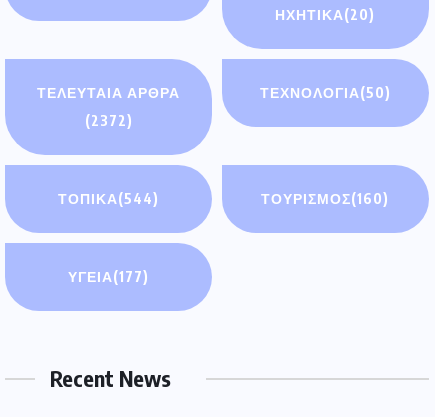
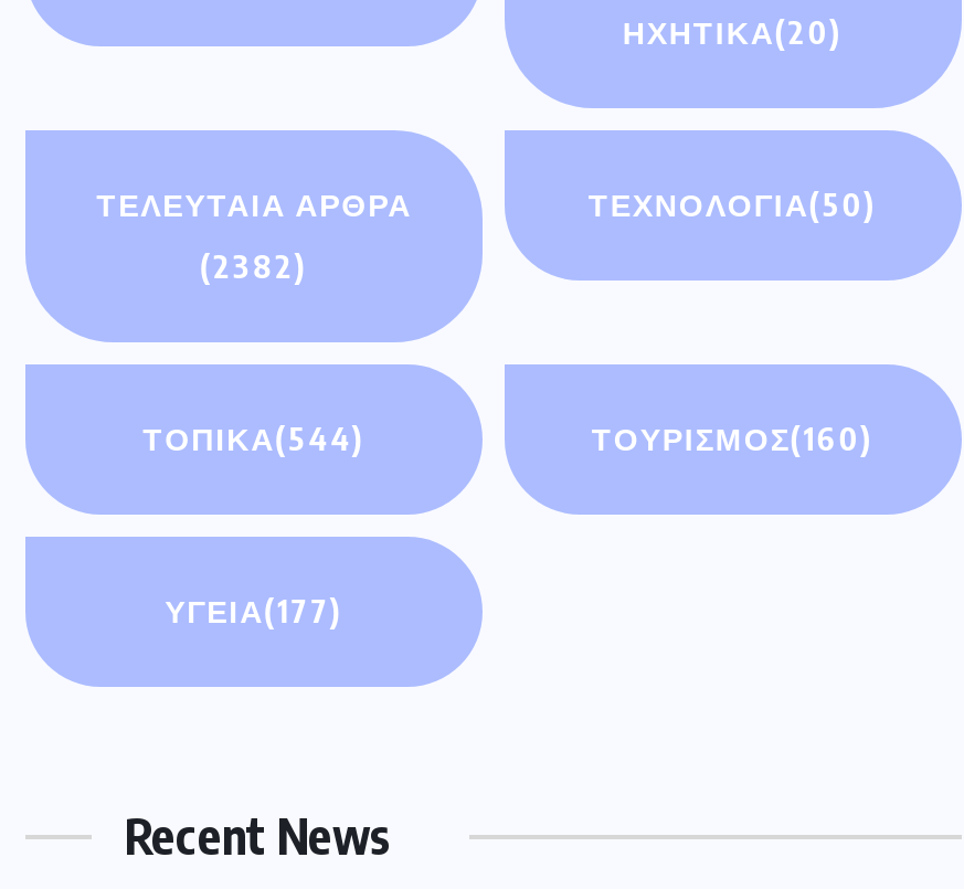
[85,112,133,129] (2372) -> [200,248,308,286] (2382)

